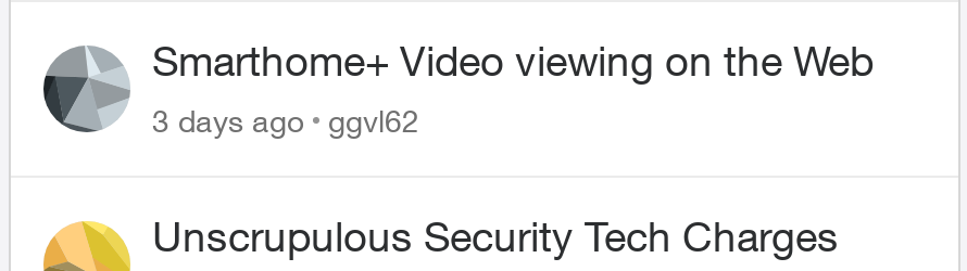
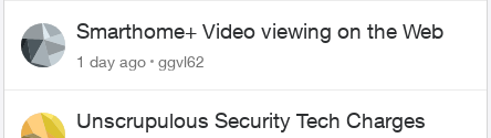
[152,102,419,139] 3 days ago ggvl62 -> [76,52,205,71] 1 day ago ggvl62

